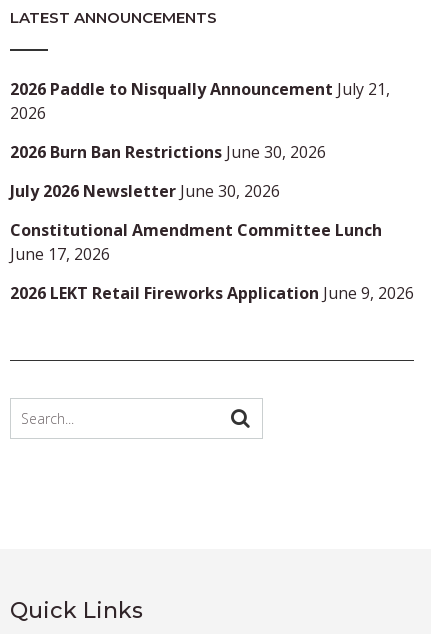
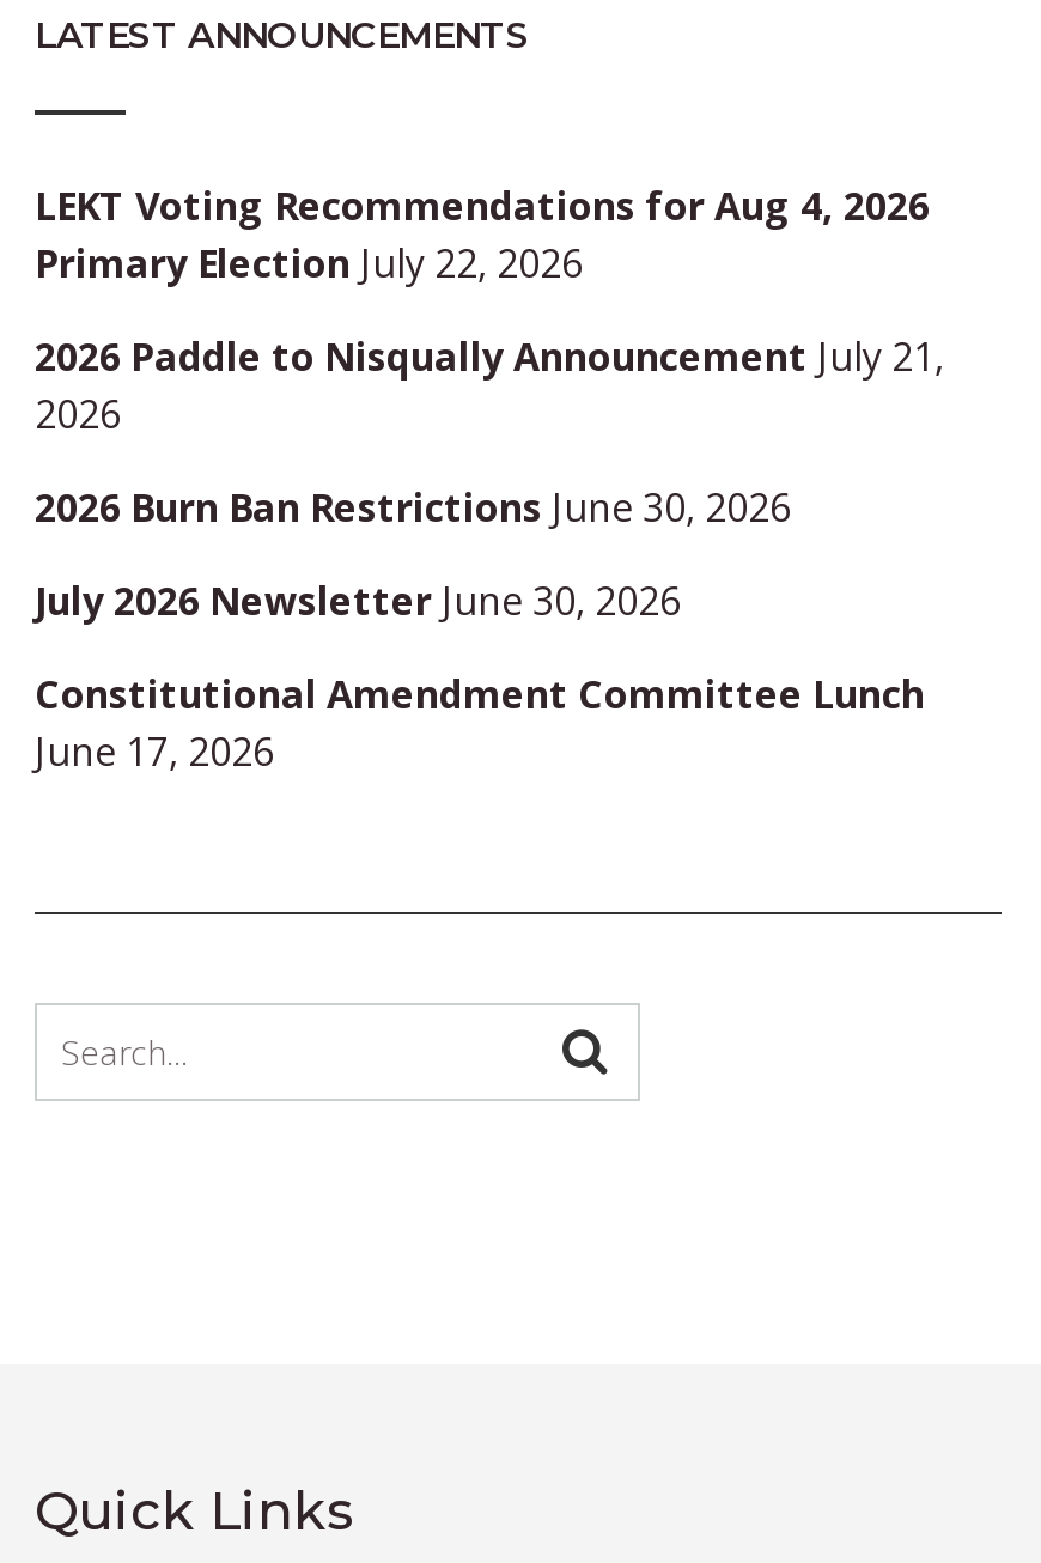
none -> [35,180,930,291] LEKT Voting Recommendations for Aug 4, 2026 | Primary Election July 22, 2026
moved [10,78,390,265] -> [35,331,944,779]: 2026 Paddle to Nisqually Announcement July 21, | 2026 | 2026 Burn Ban Restrictions June 30, 2026 | July 2026 Newsletter June 30, 2026 | Constitutional Amendment Committee Lunch | June 17, 2026
[10,282,414,304] 2026 LEKT Retail Fireworks Application June 9, 2026 -> none

